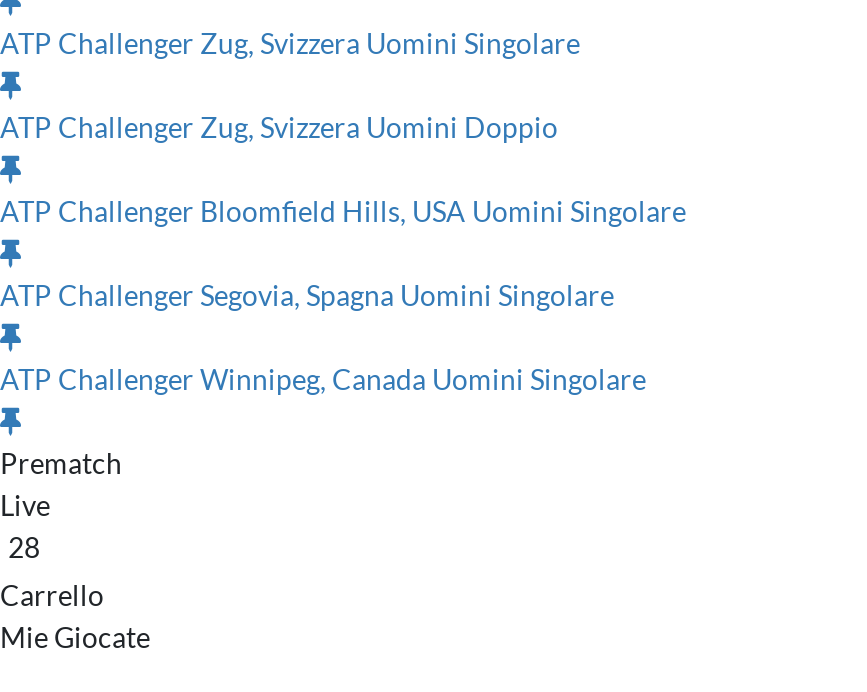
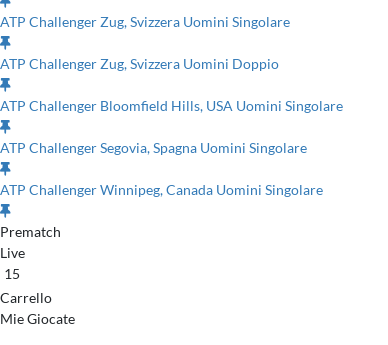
[8,530,40,564] 28 -> [4,265,20,282] 15

